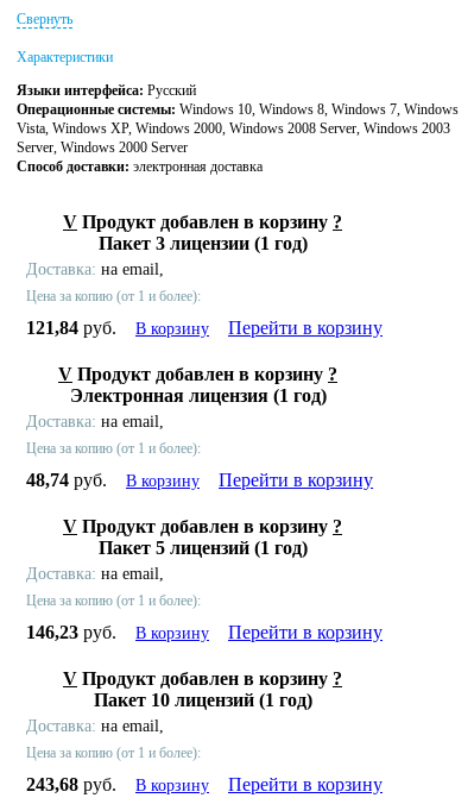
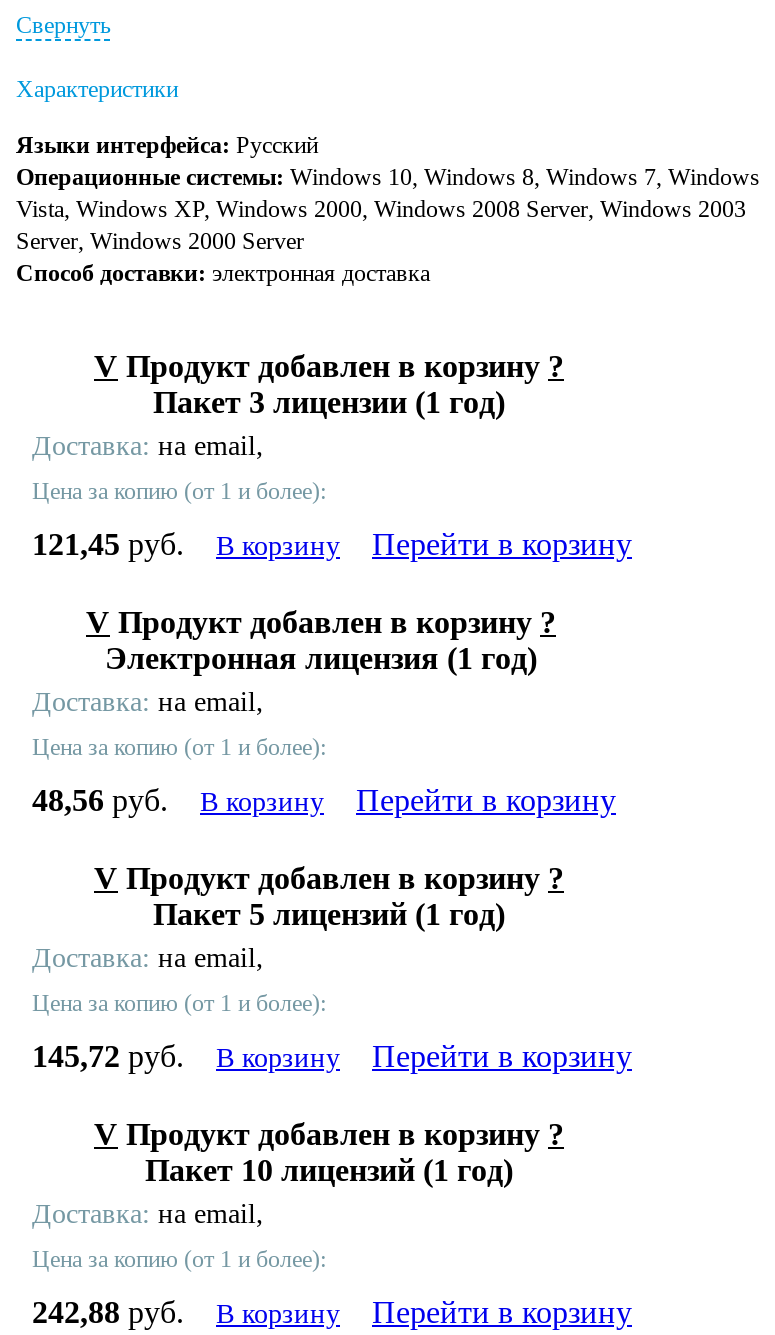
[26,318,383,338] 121,84 руб. В корзину Перейти в корзину -> [32,528,632,562] 121,45 руб. В корзину Перейти в корзину
[26,470,373,490] 48,74 руб. В корзину Перейти в корзину -> [32,784,616,818] 48,56 руб. В корзину Перейти в корзину
[26,622,383,643] 146,23 руб. В корзину Перейти в корзину -> [32,1040,632,1074] 145,72 руб. В корзину Перейти в корзину
[26,775,383,795] 243,68 руб. В корзину Перейти в корзину -> [32,1296,632,1330] 242,88 руб. В корзину Перейти в корзину

